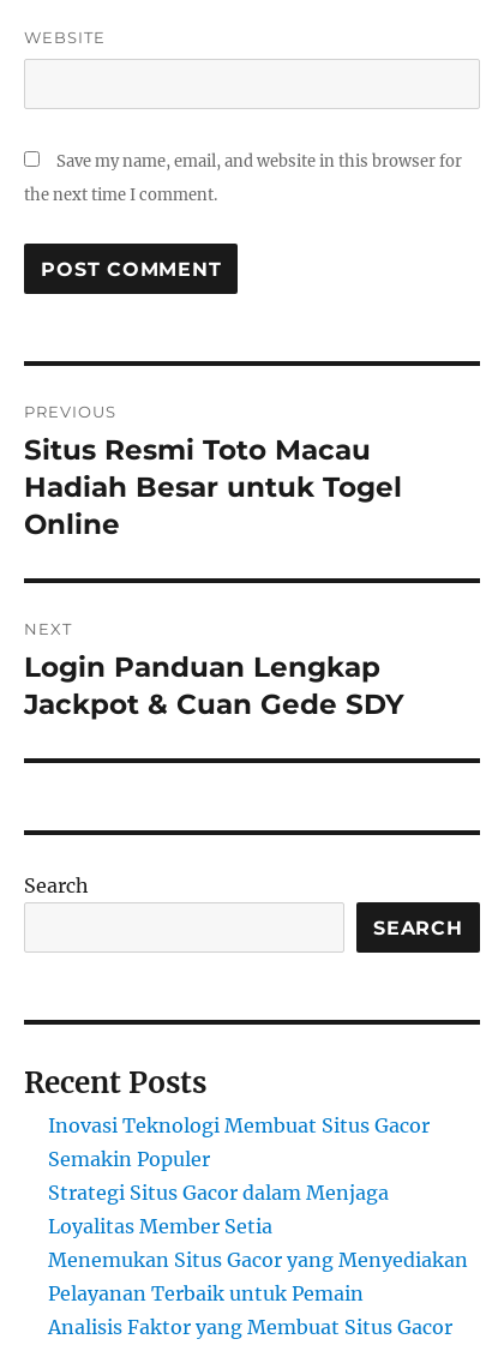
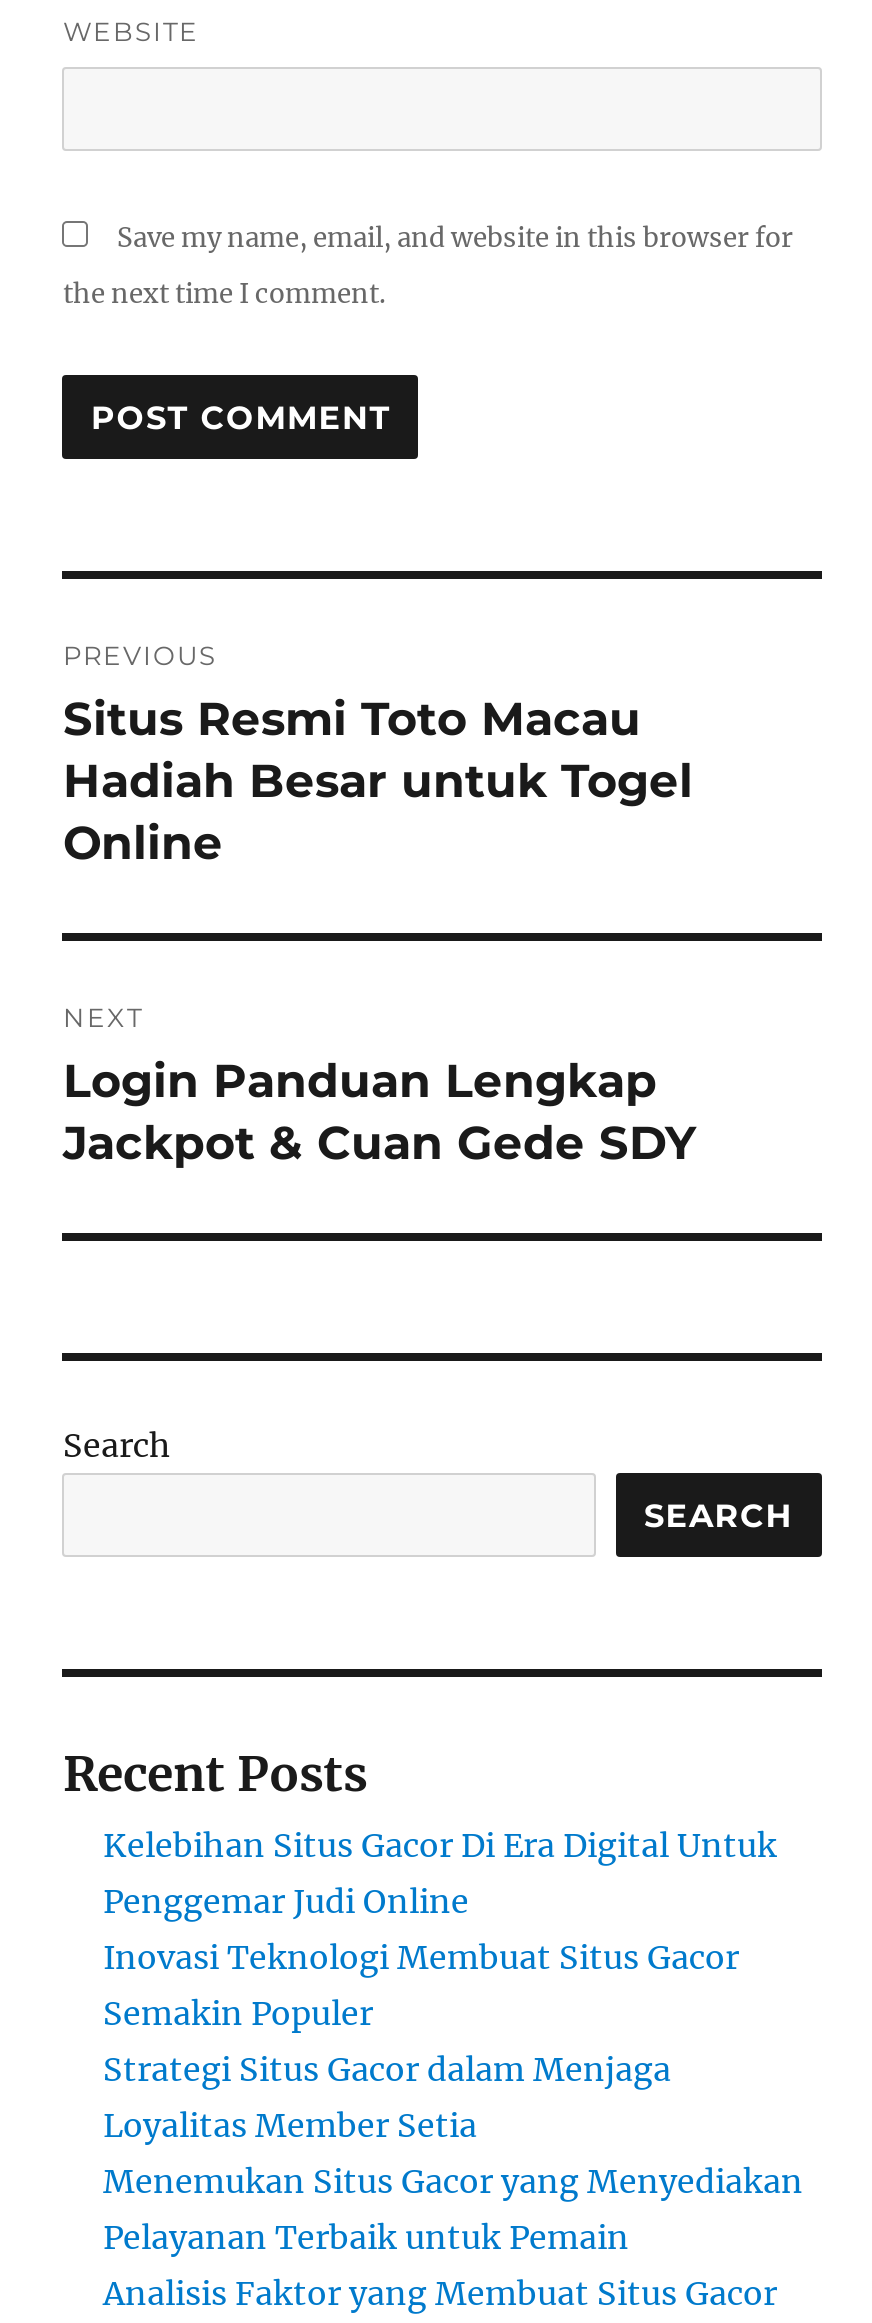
none -> [103,1825,777,1921] Kelebihan Situs Gacor Di Era Digital Untuk | Penggemar Judi Online

